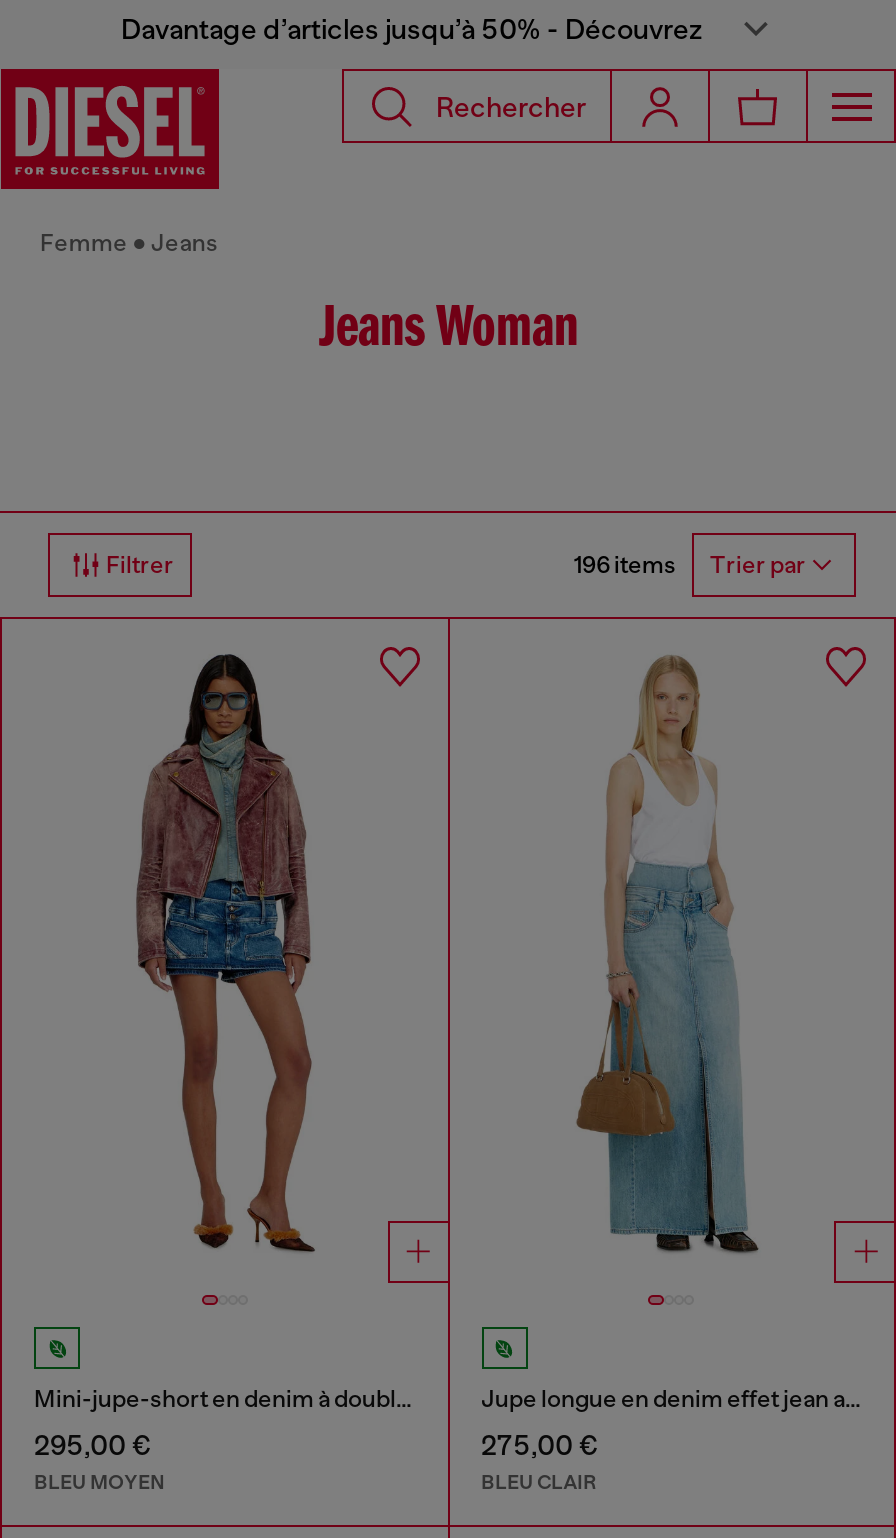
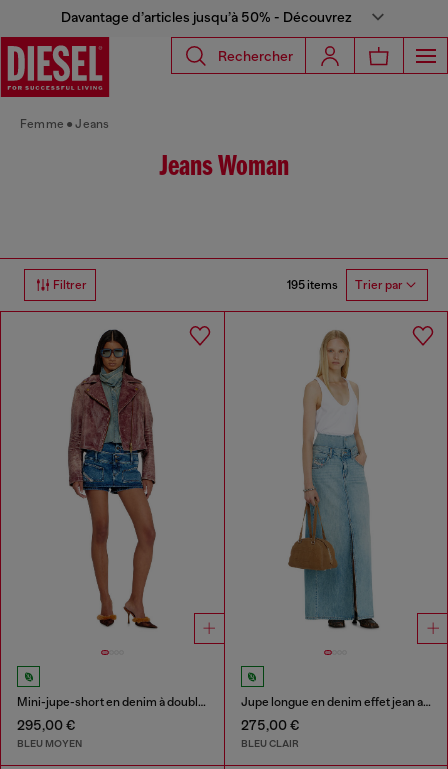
[574,551,806,580] 196 items Trier par -> [287,278,403,292] 195 items Trier par

